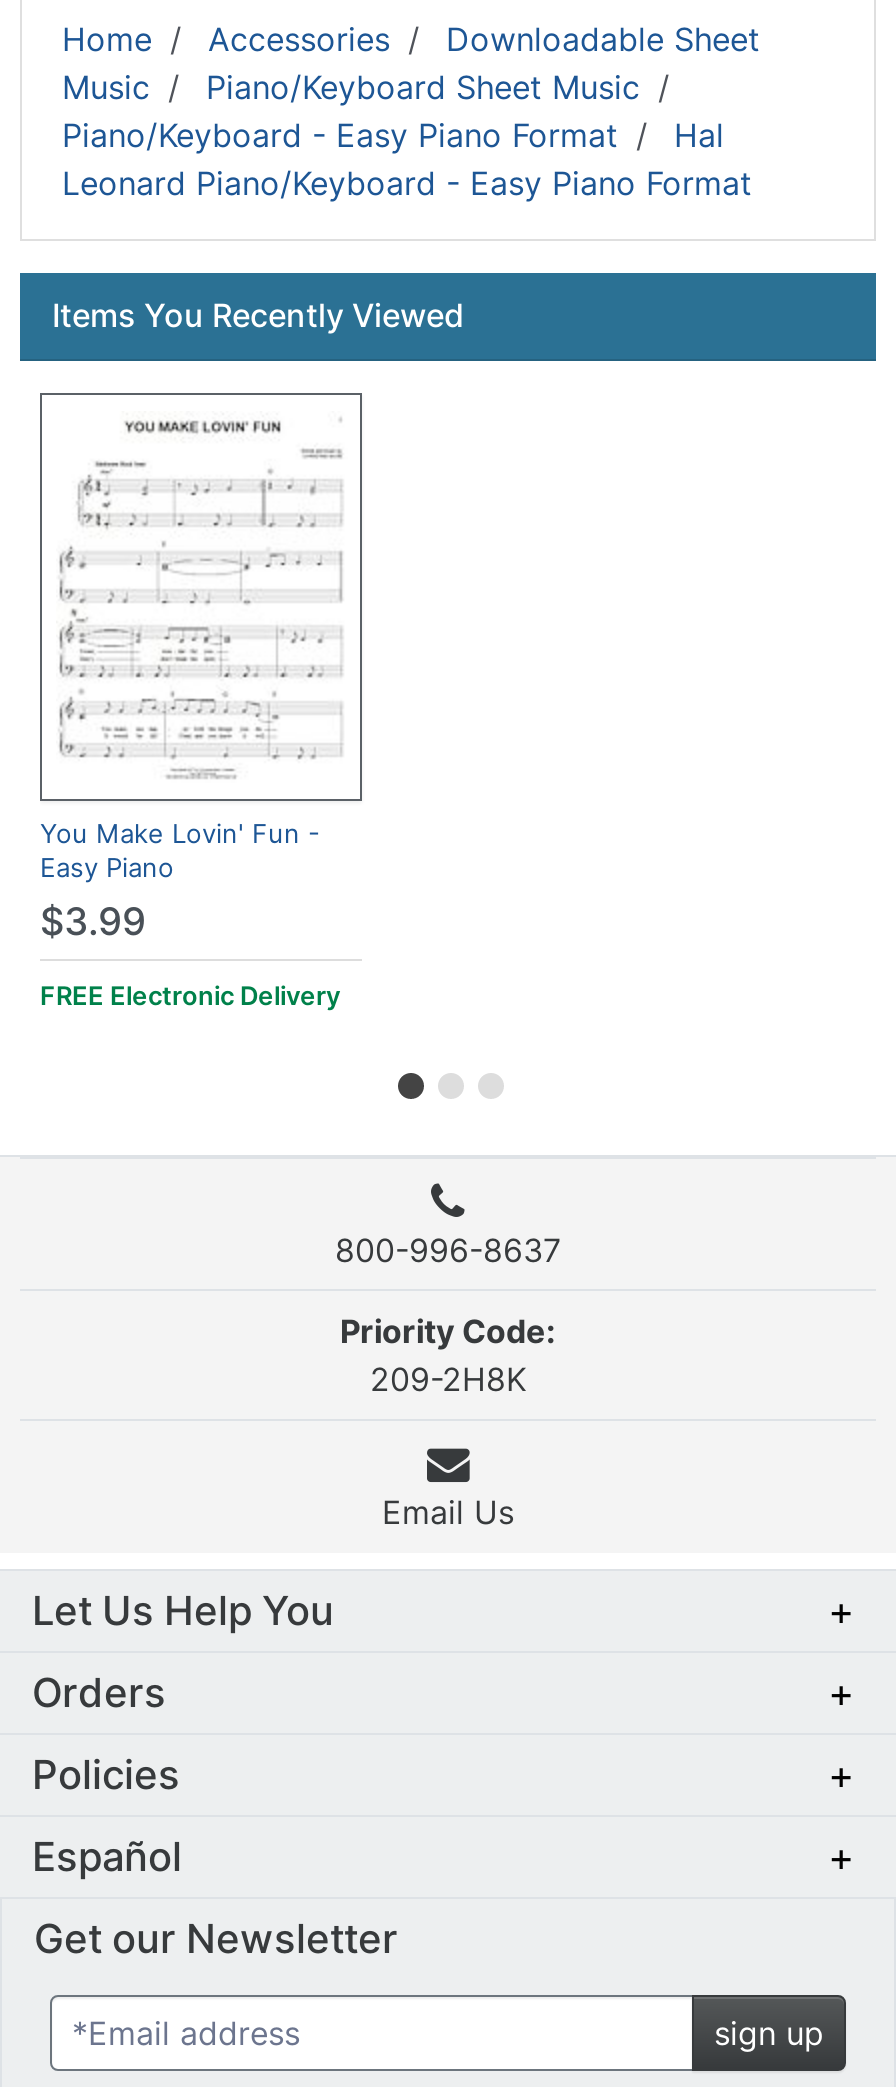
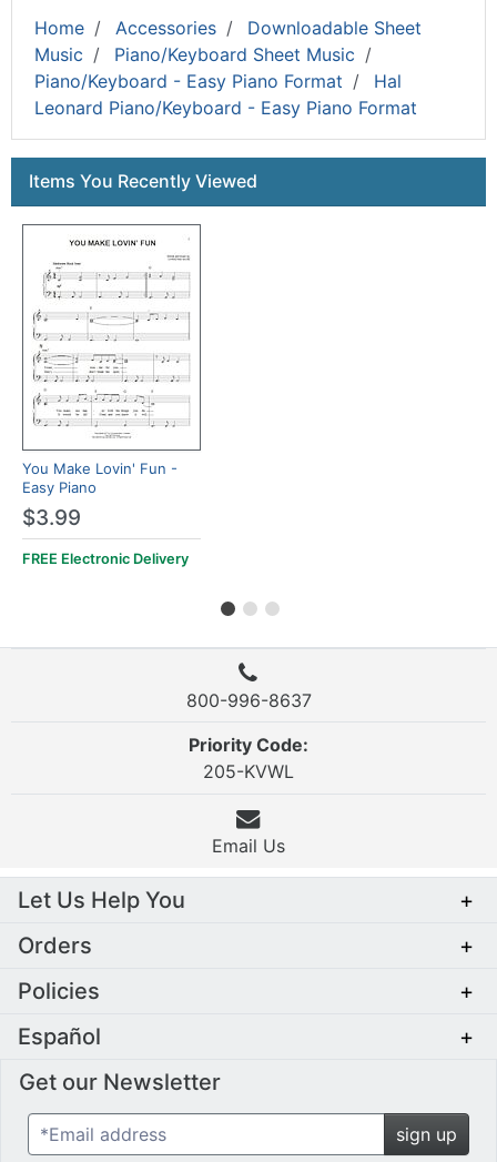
[370,1360,526,1400] 209-2H8K -> [203,761,294,783] 205-KVWL

